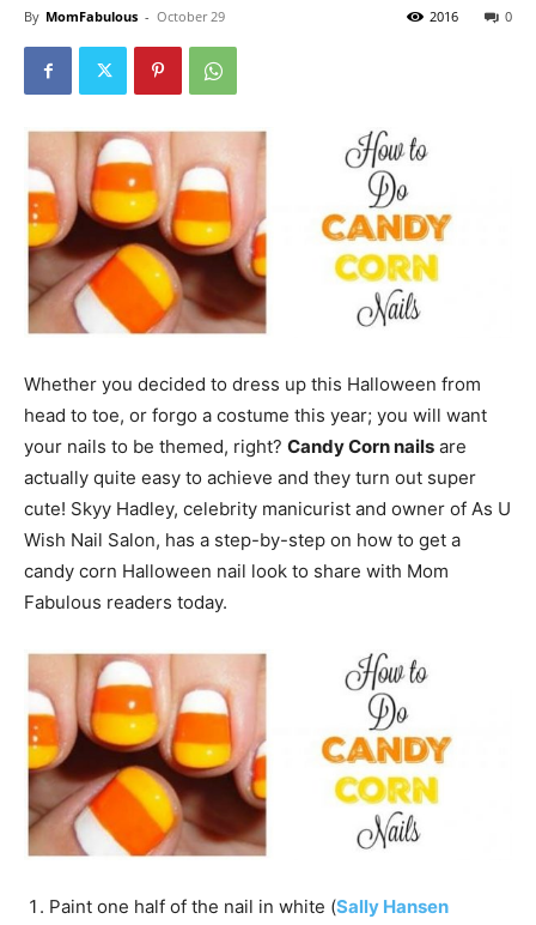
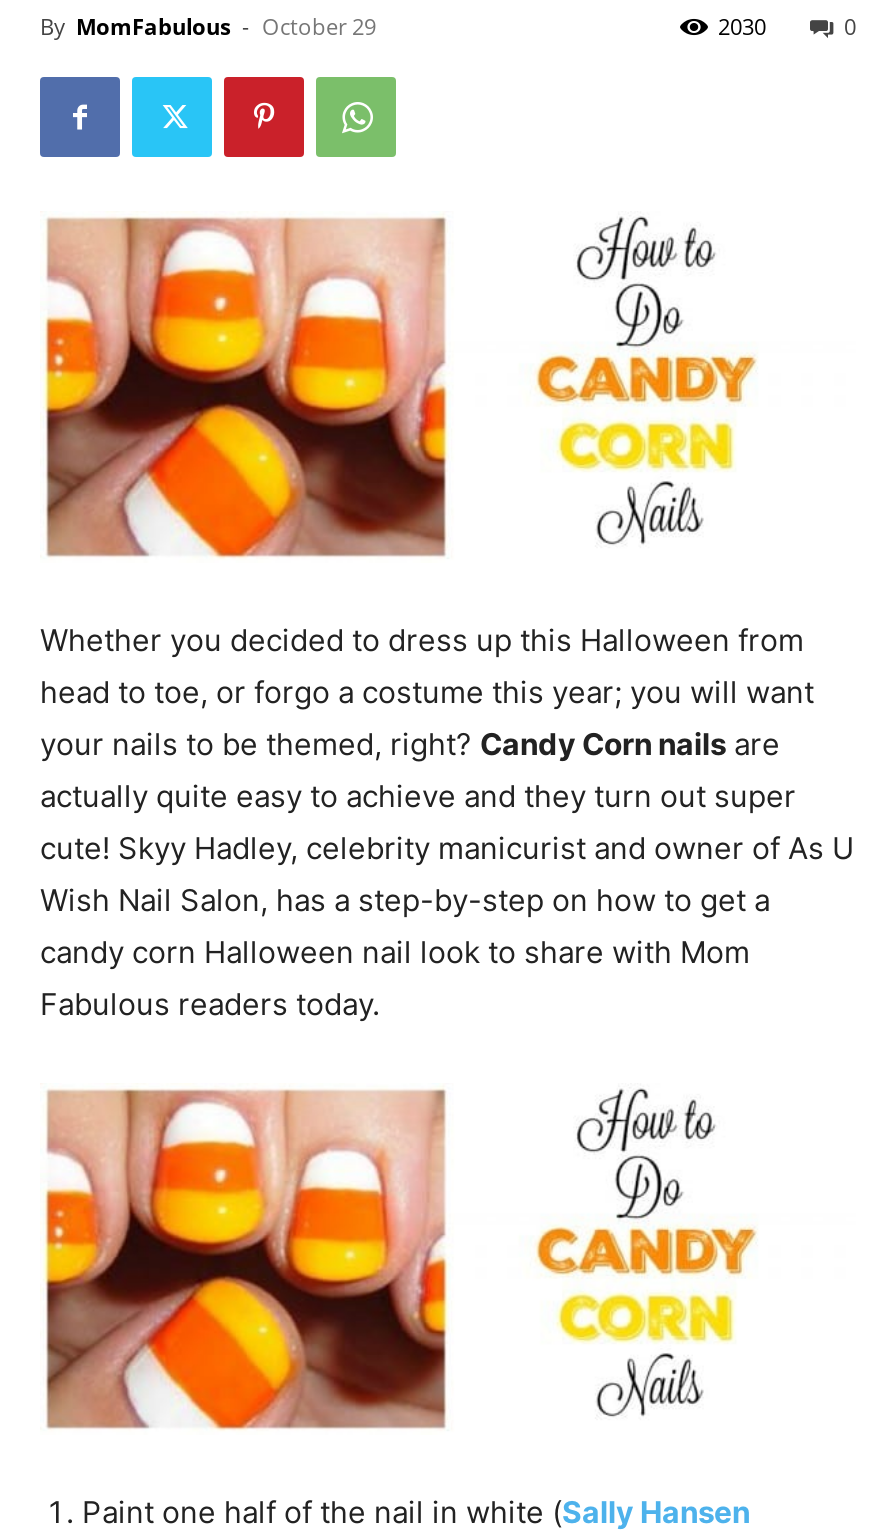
[430,7,458,25] 2016 -> [718,11,766,41] 2030

